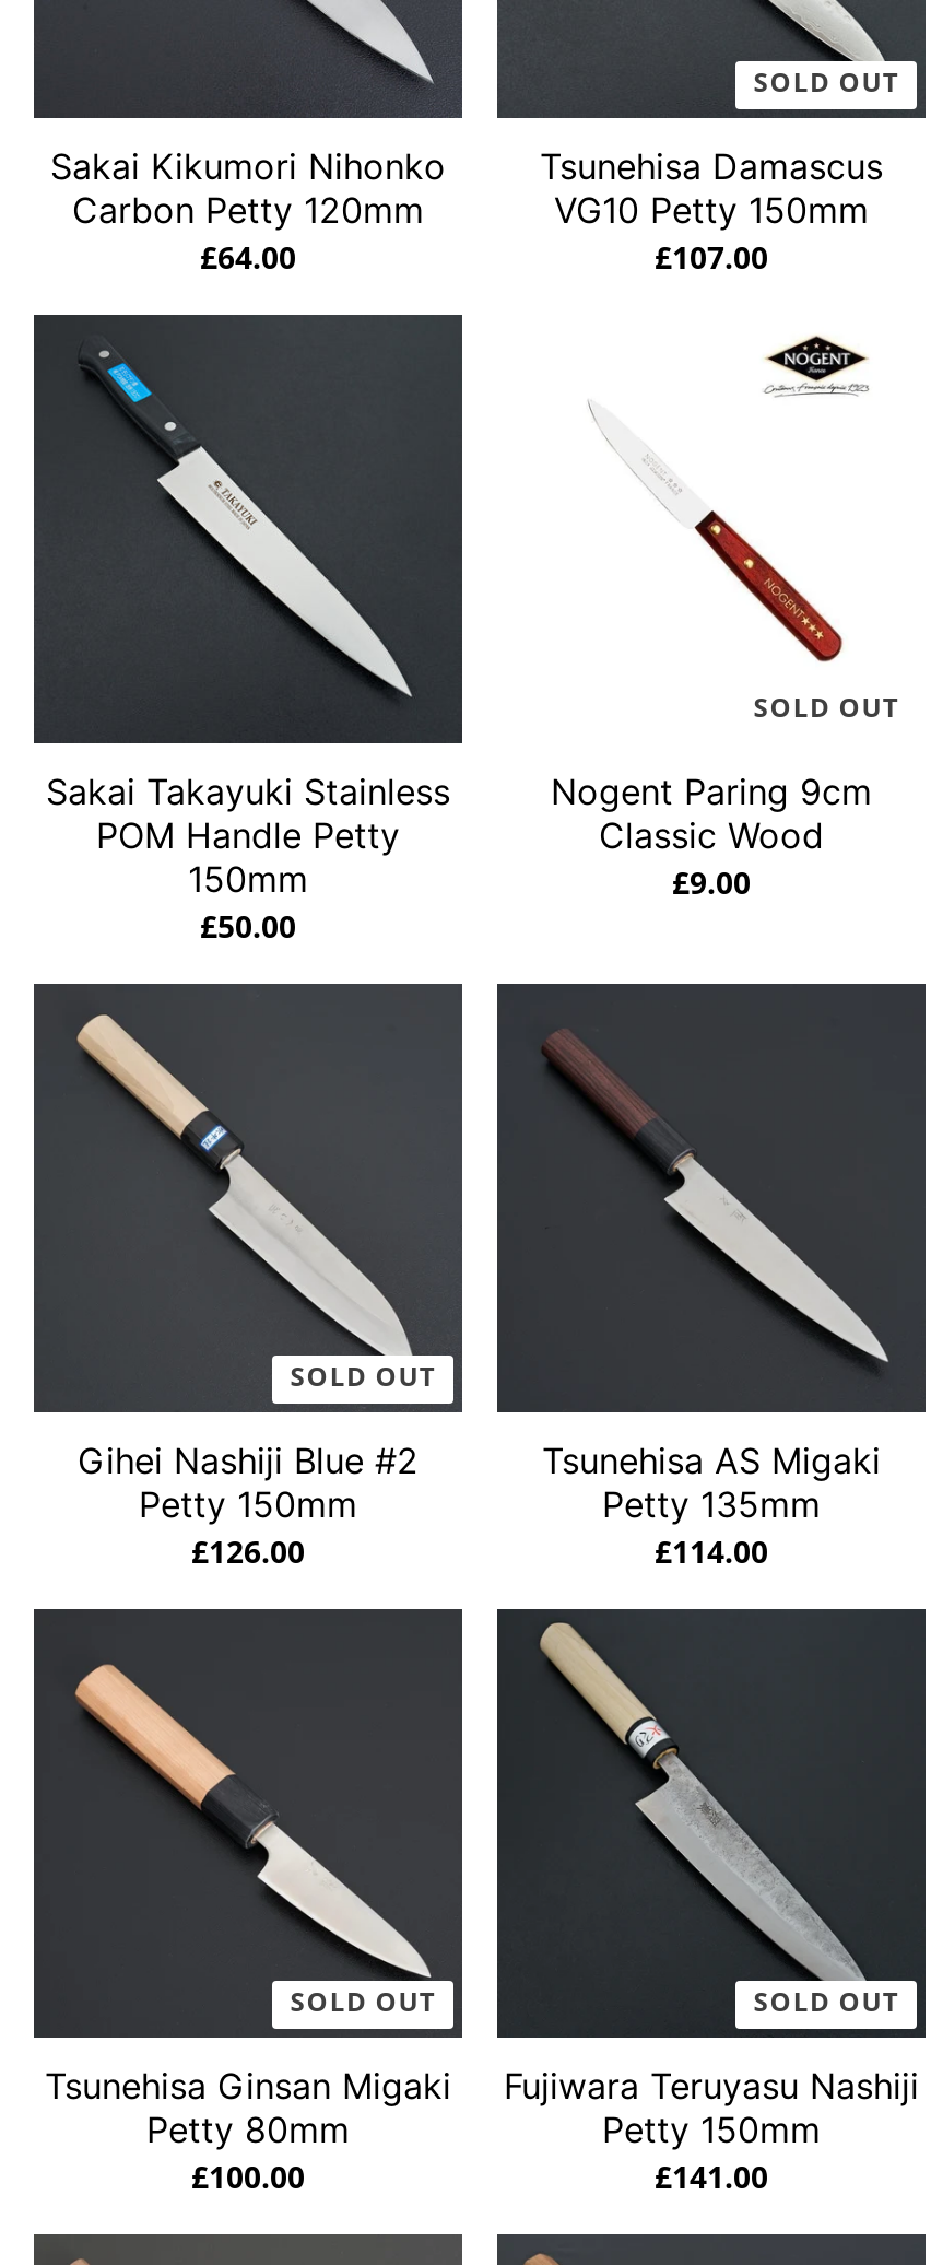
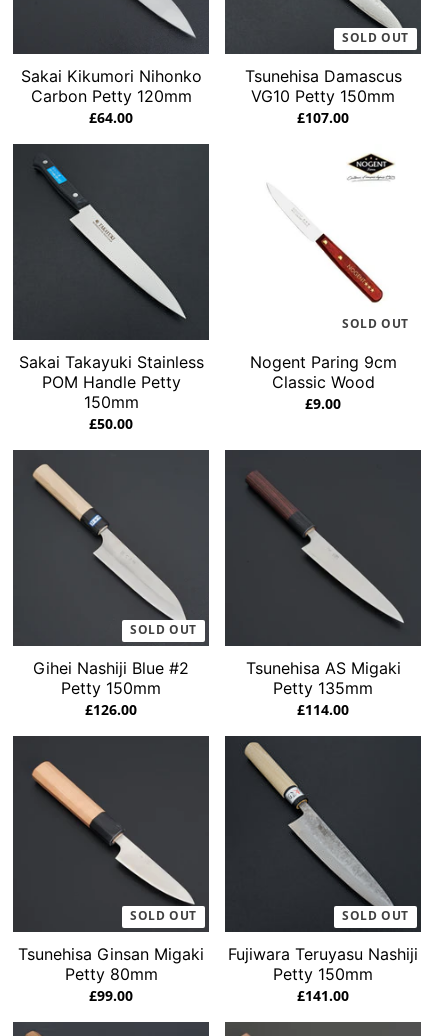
[191,2156,305,2197] £100.00 -> [89,986,133,1005] £99.00

